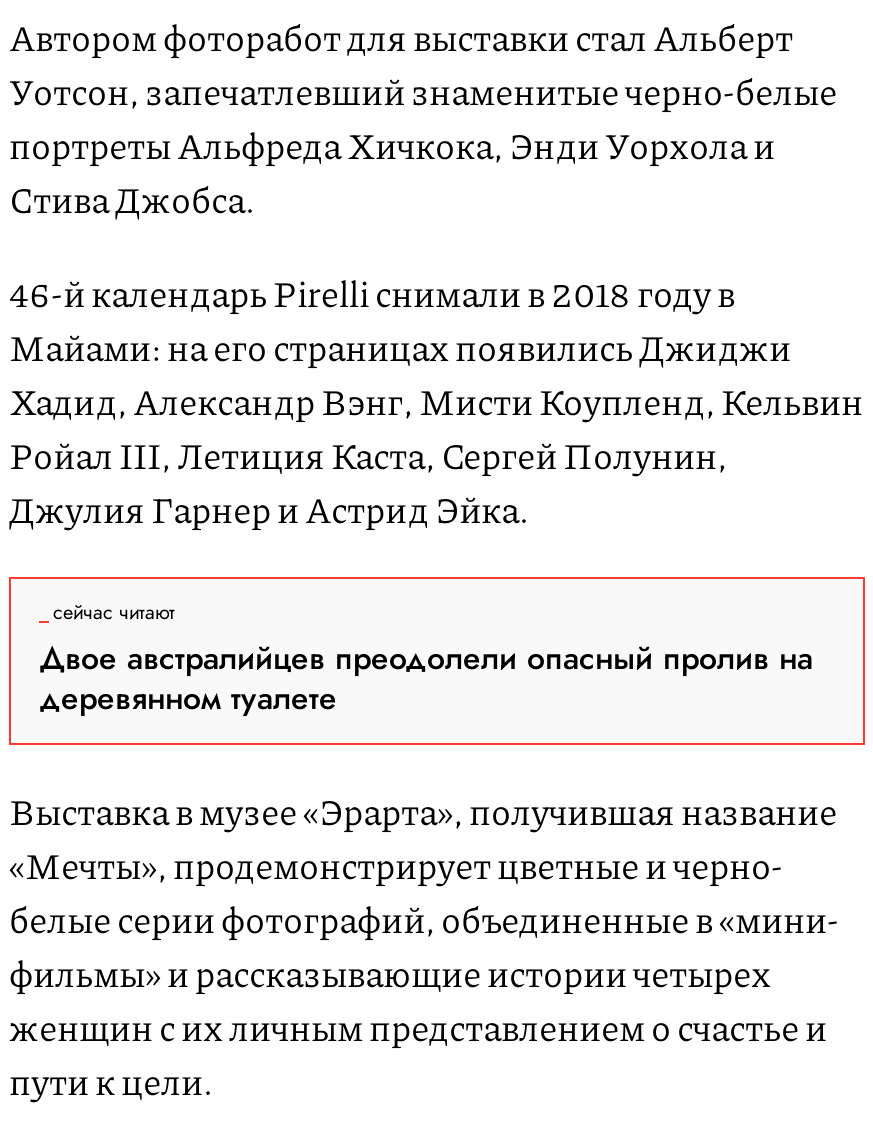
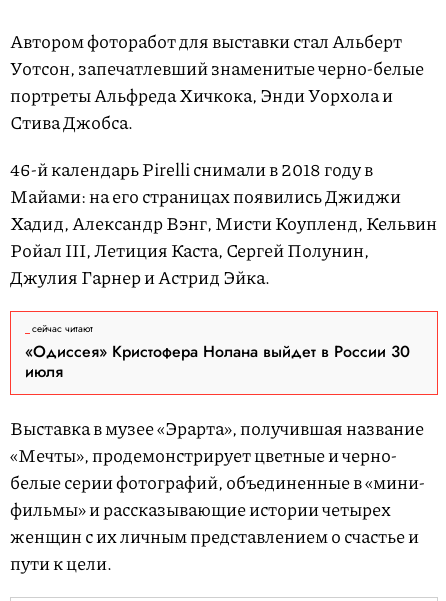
[39,636,813,722] Двое австралийцев преодолели опасный пролив на | деревянном туалете -> [25,340,410,383] «Одиссея» Кристофера Нолана выйдет в России 30 | июля

